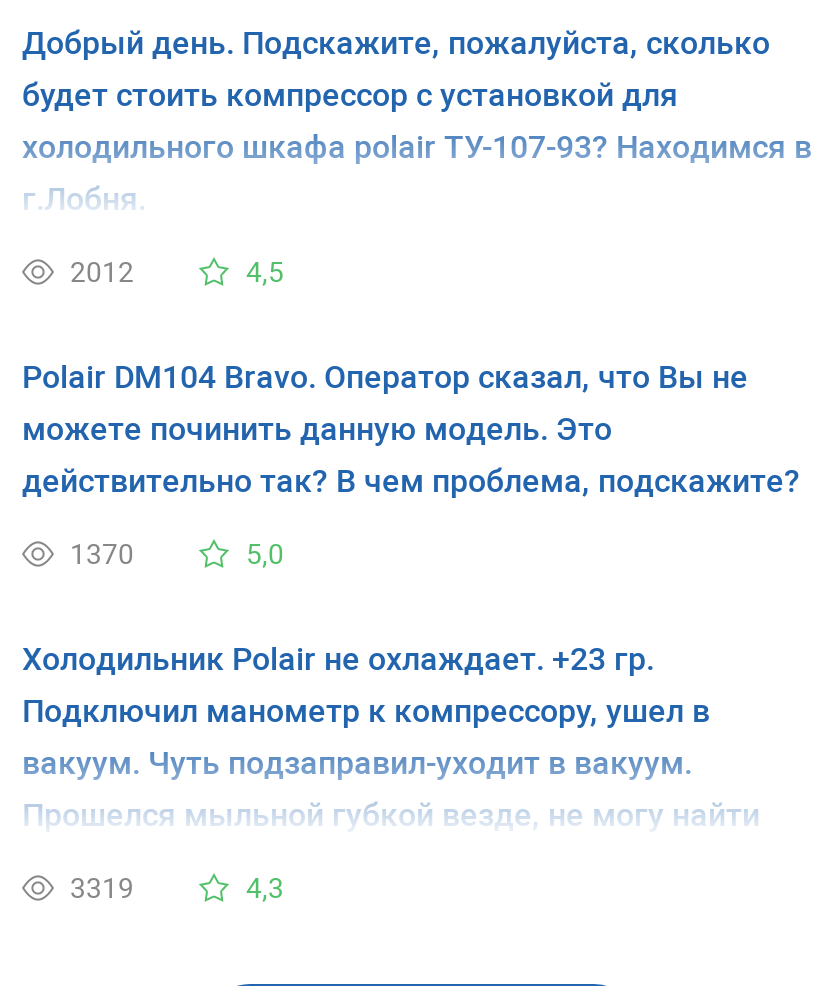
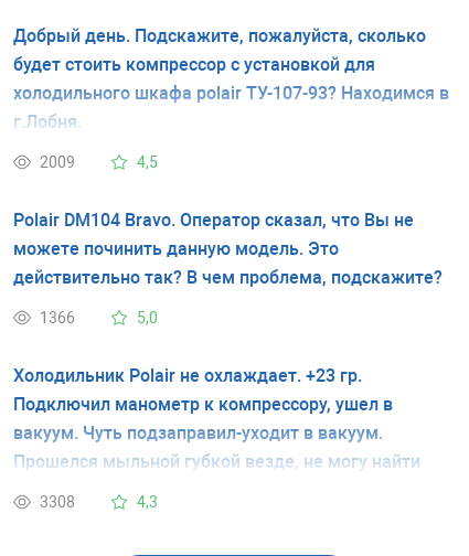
[70,255,134,287] 2012 -> [40,153,75,170] 2009
[70,537,134,569] 1370 -> [40,308,75,326] 1366
[70,871,134,903] 3319 -> [40,493,75,510] 3308

